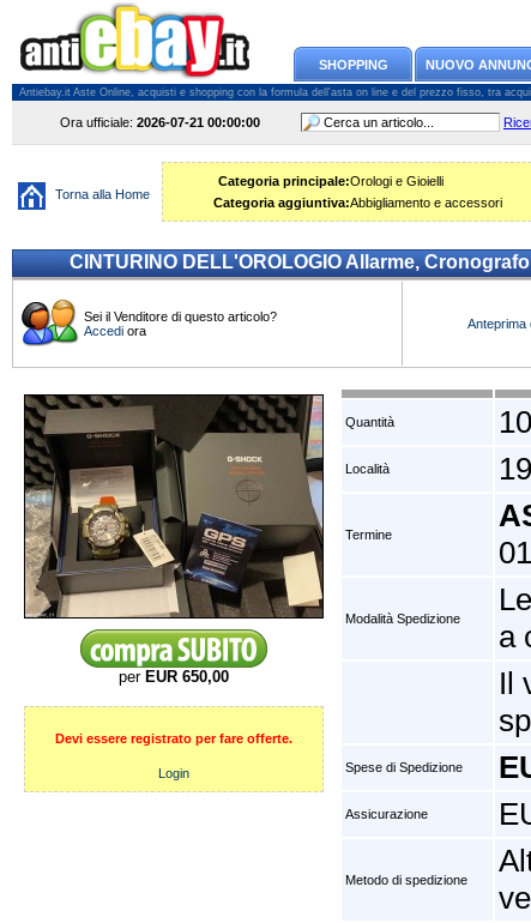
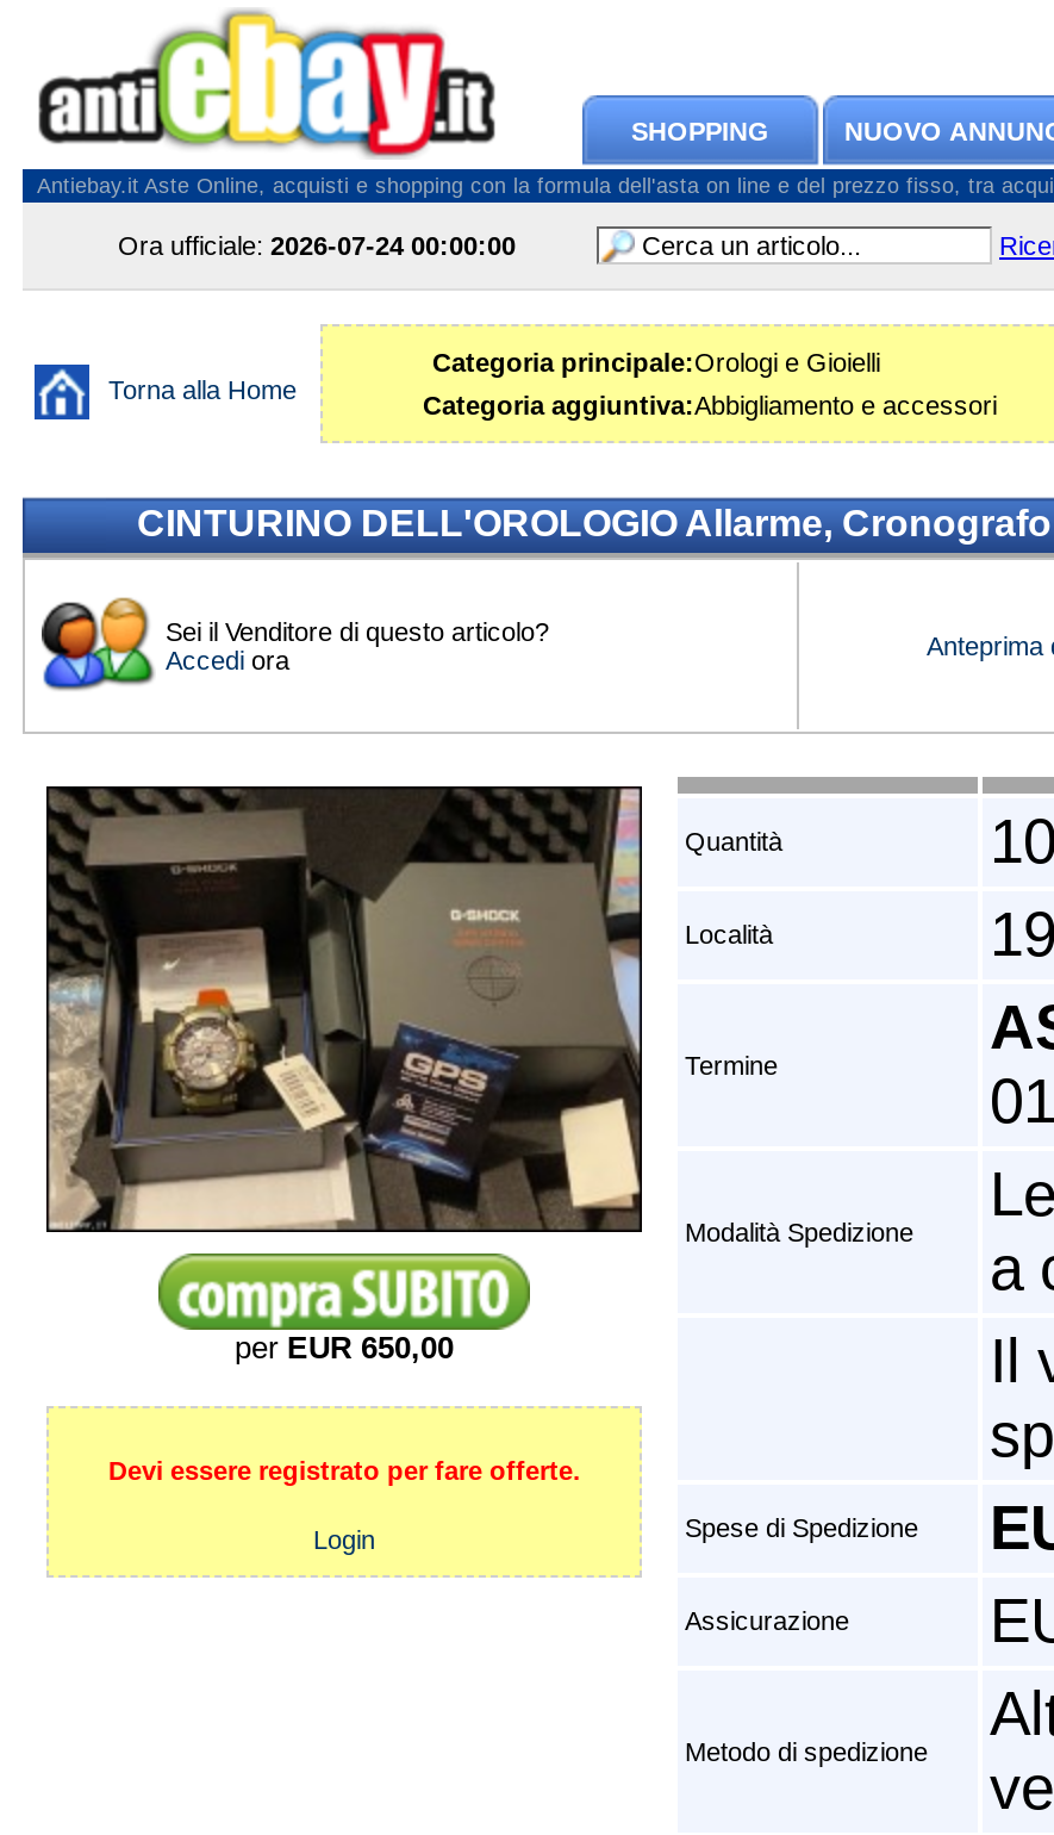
[60,115,260,129] Ora ufficiale: 2026-07-21 00:00:00 -> [118,231,516,260] Ora ufficiale: 2026-07-24 00:00:00

